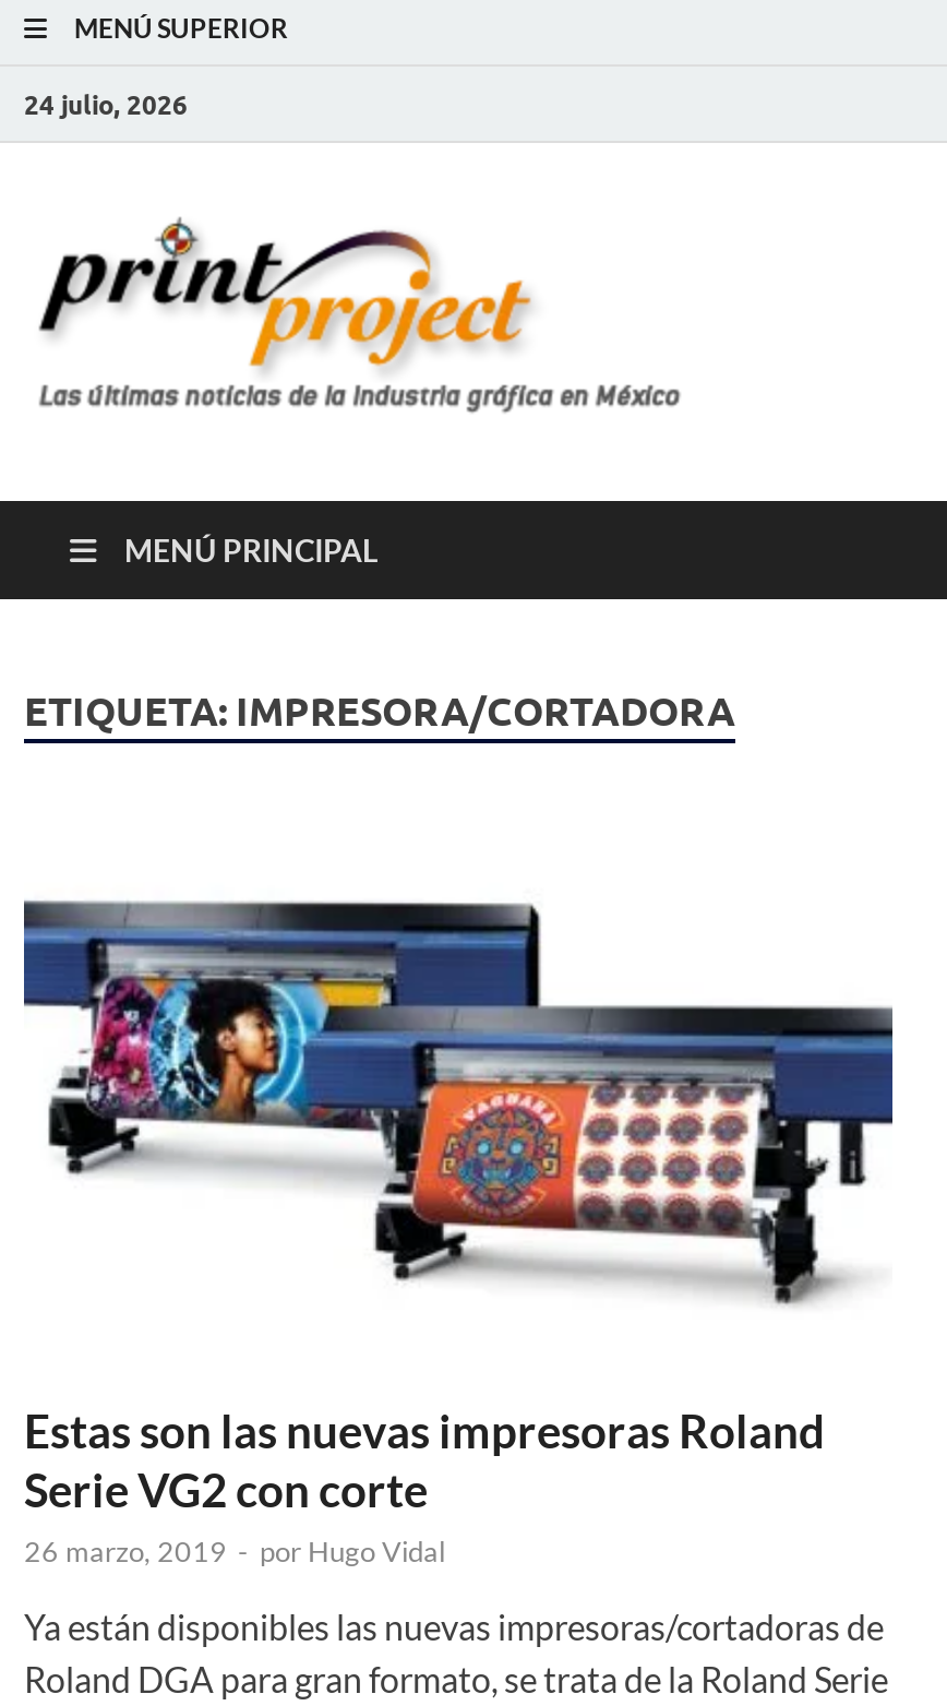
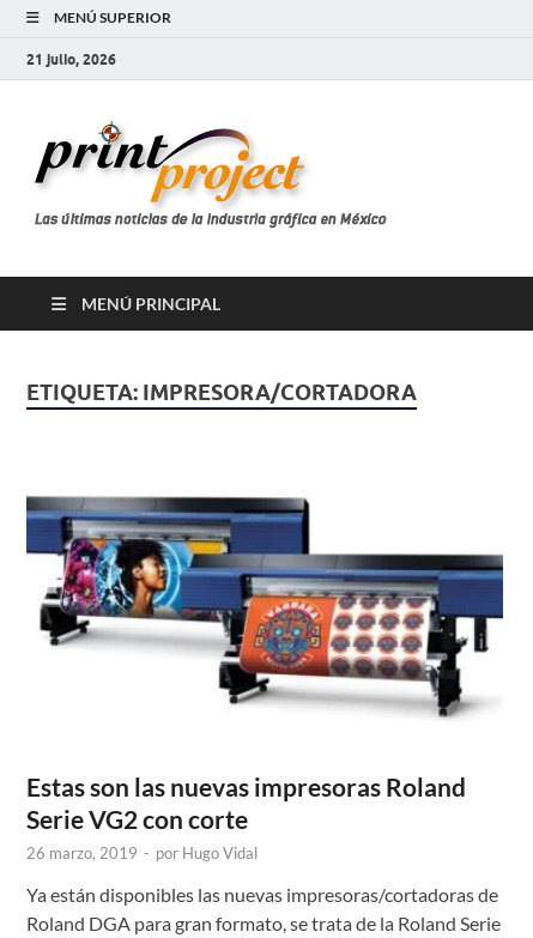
[24,87,188,120] 24 julio, 2026 -> [26,50,116,68] 21 julio, 2026

